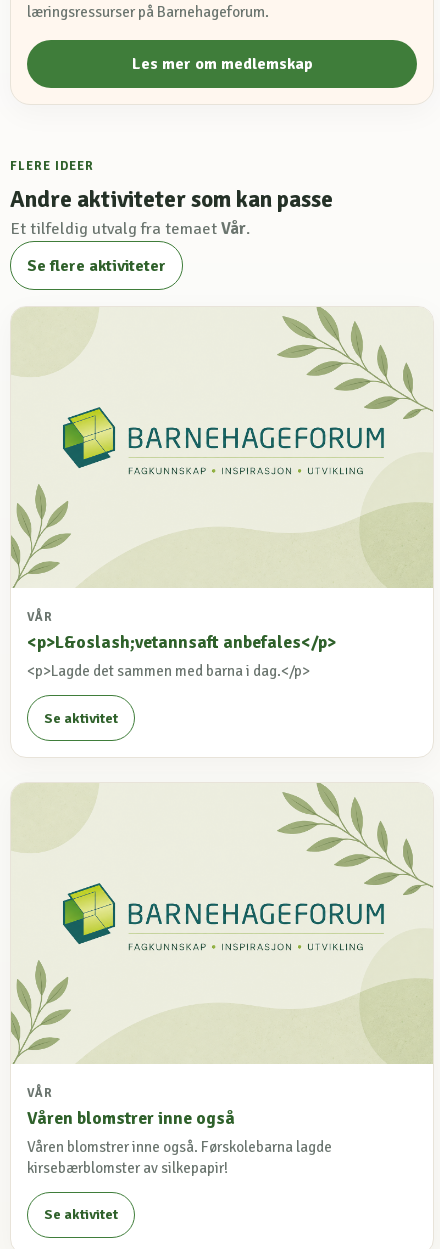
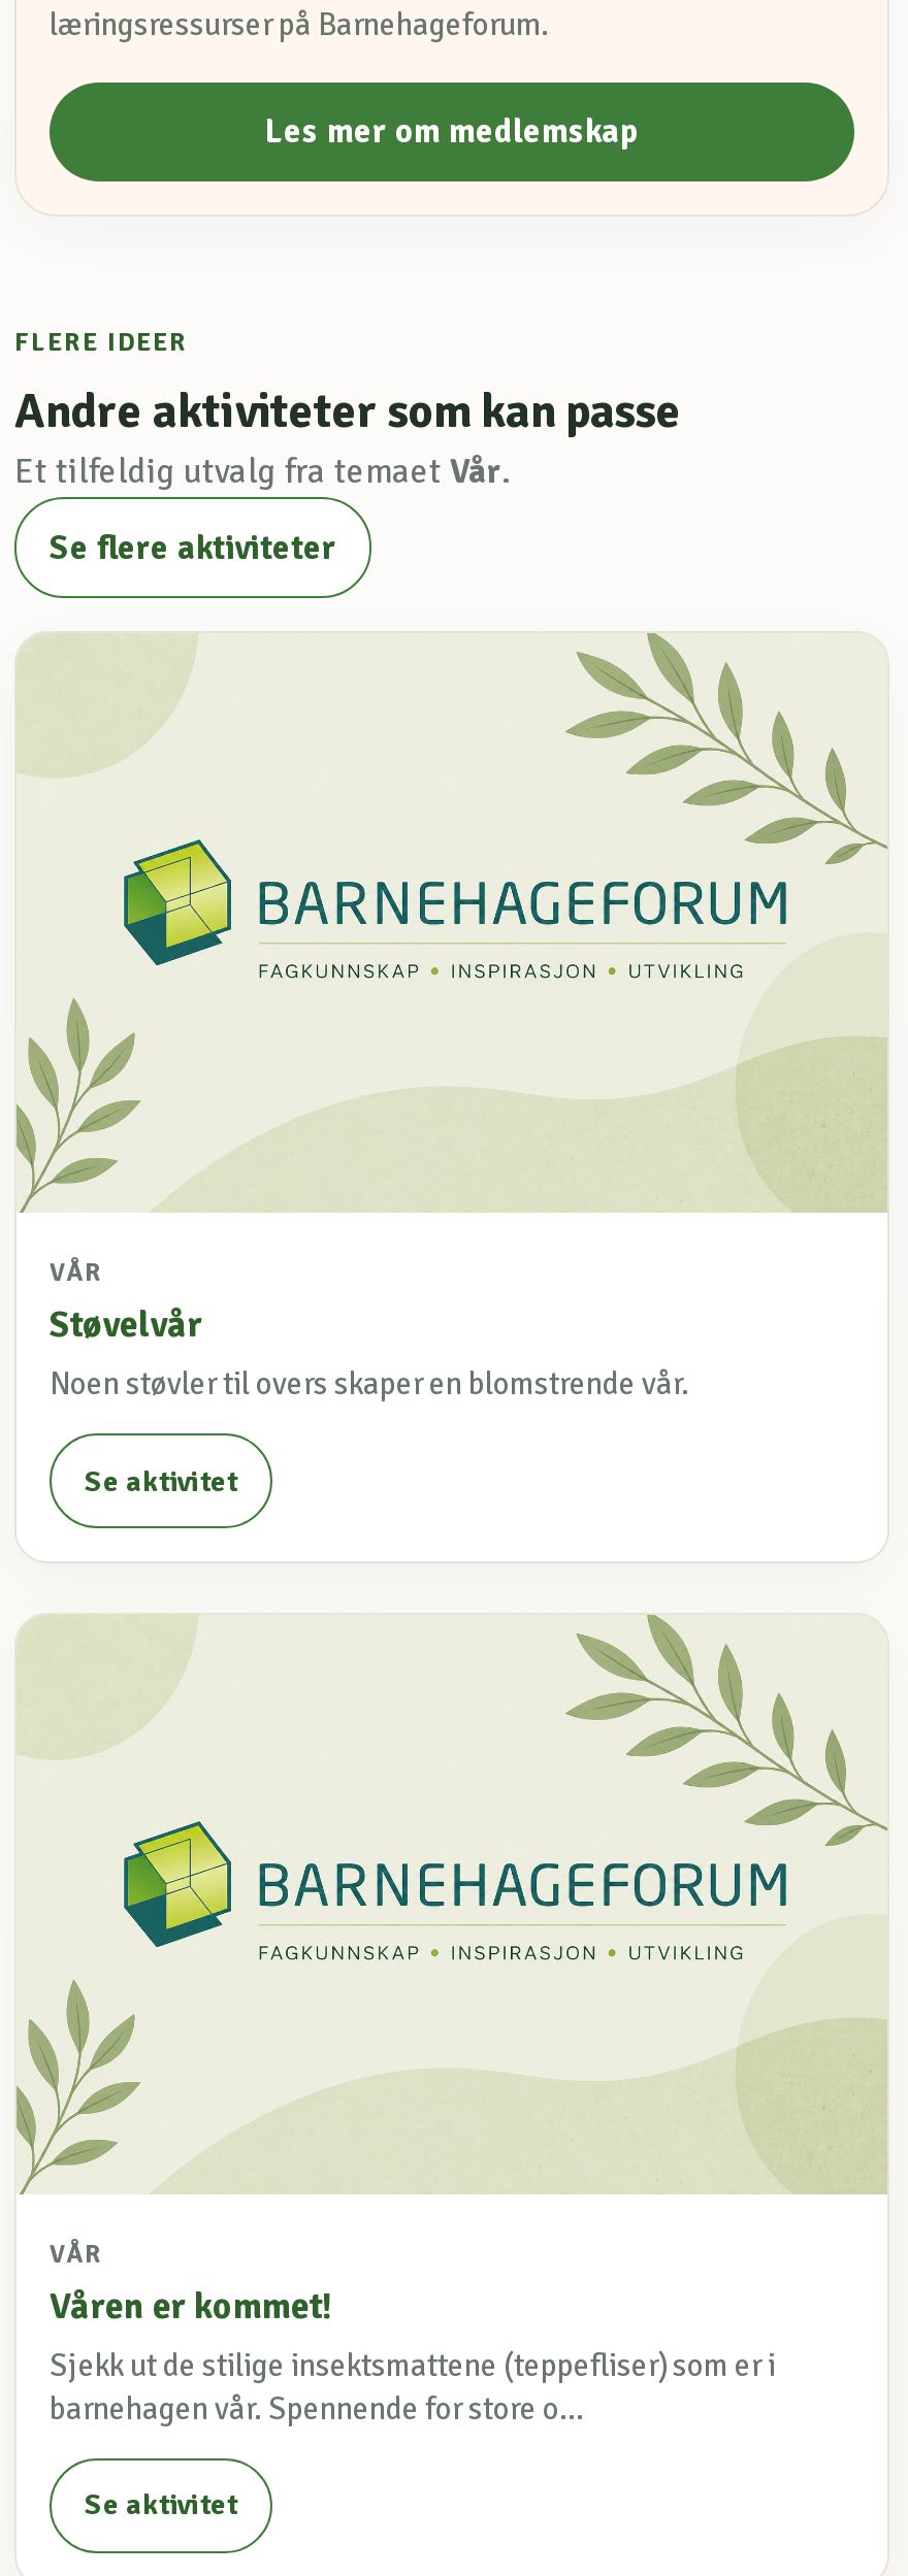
[27,631,336,680] <p>L&oslash;vetannsaft anbefales</p> | <p>Lagde det sammen med barna i dag.</p> -> [50,1301,689,1402] Støvelvår | Noen støvler til overs skaper en blomstrende vår.
[27,1107,332,1177] Våren blomstrer inne også | Våren blomstrer inne også. Førskolebarna lagde | kirsebærblomster av silkepapir! -> [50,2282,776,2427] Våren er kommet! | Sjekk ut de stilige insektsmattene (teppefliser) som er i | barnehagen vår. Spennende for store o...

